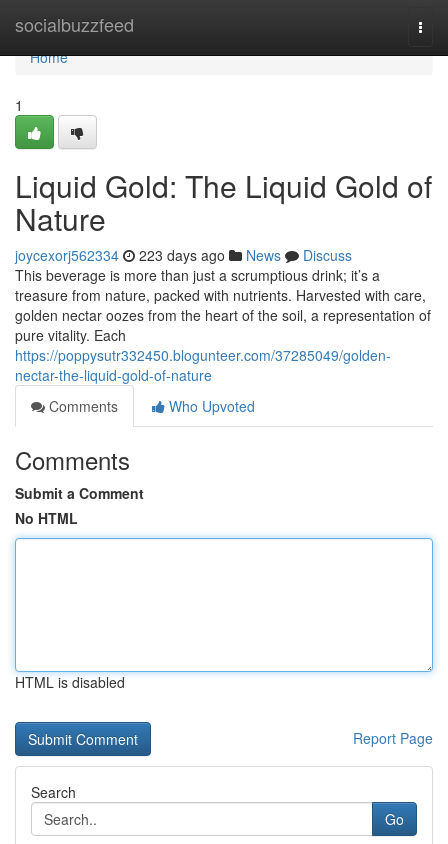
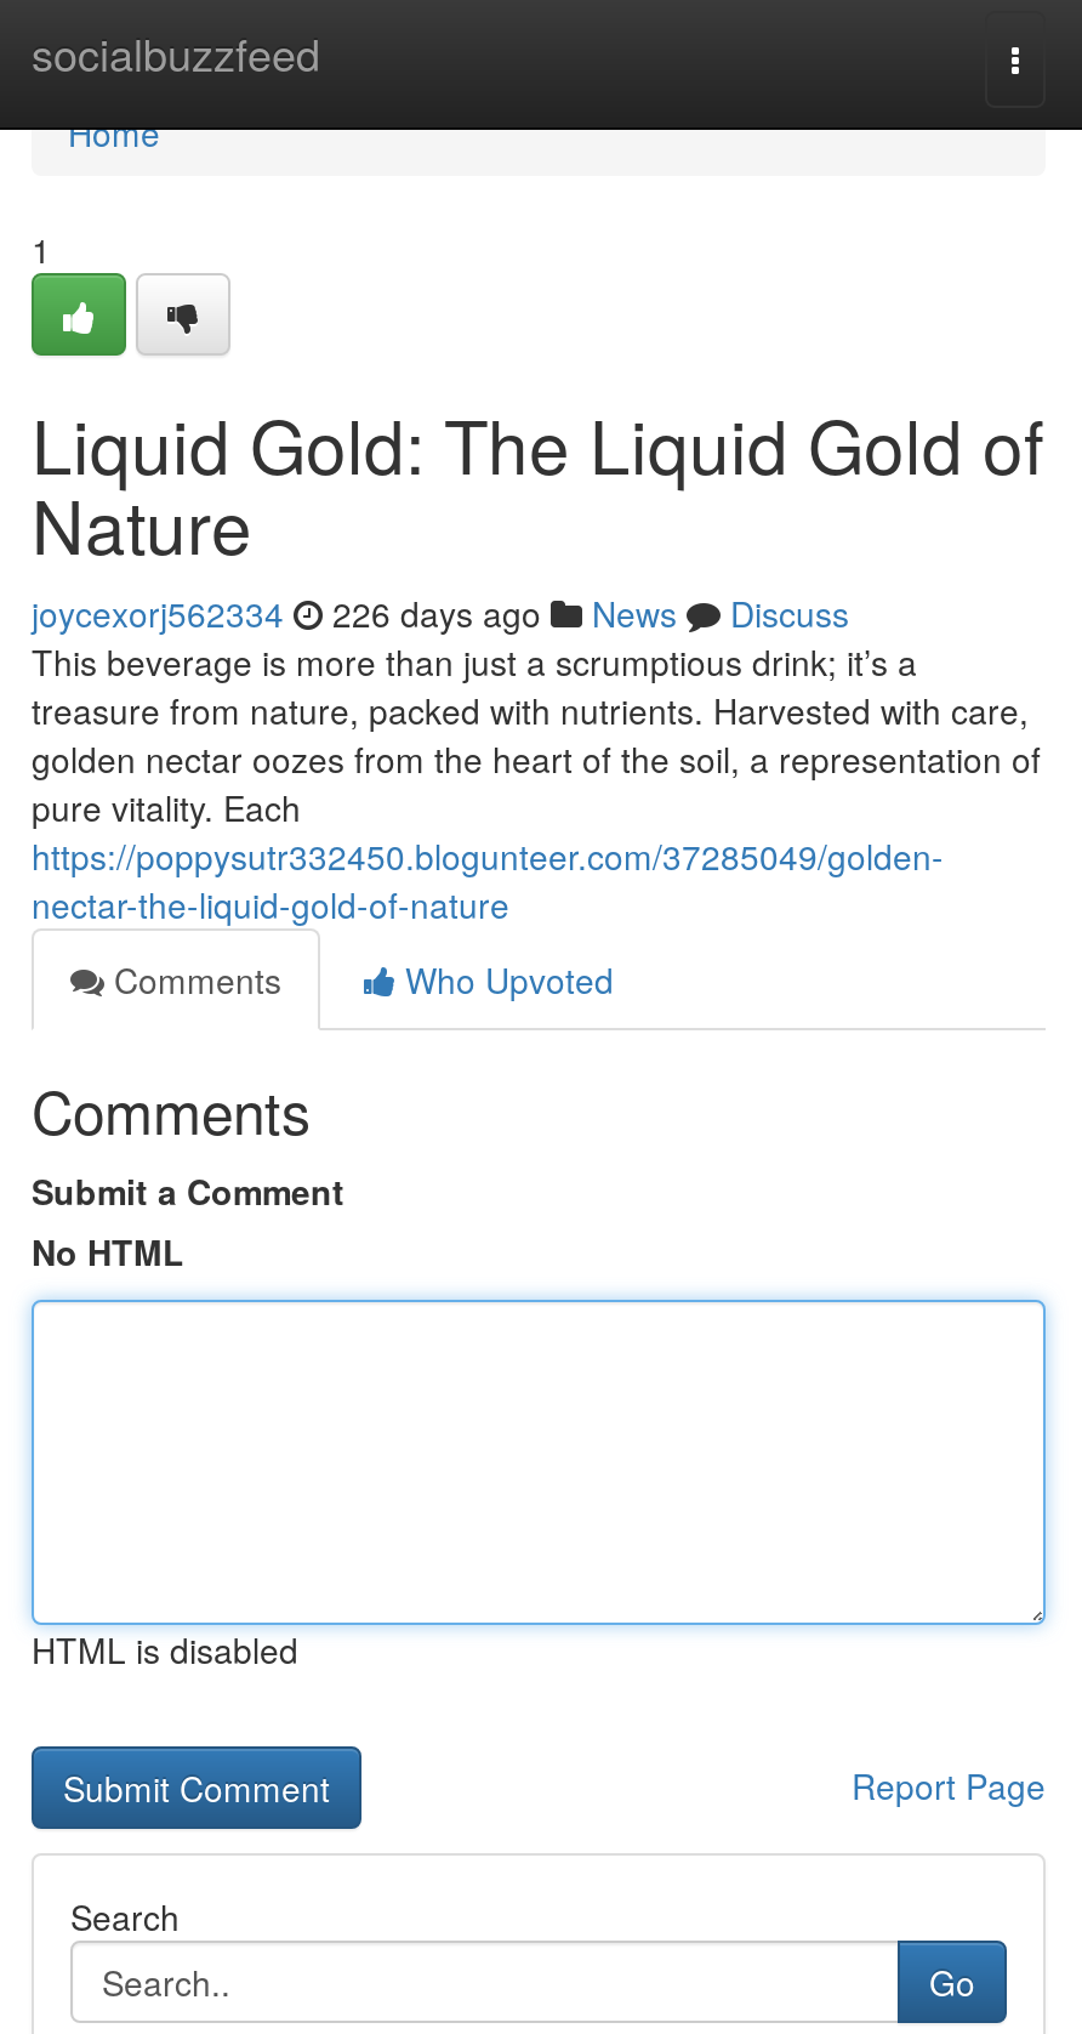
[15,245,352,265] joycexorj562334 223 days ago News Discuss -> [32,589,849,637] joycexorj562334 226 days ago News Discuss

